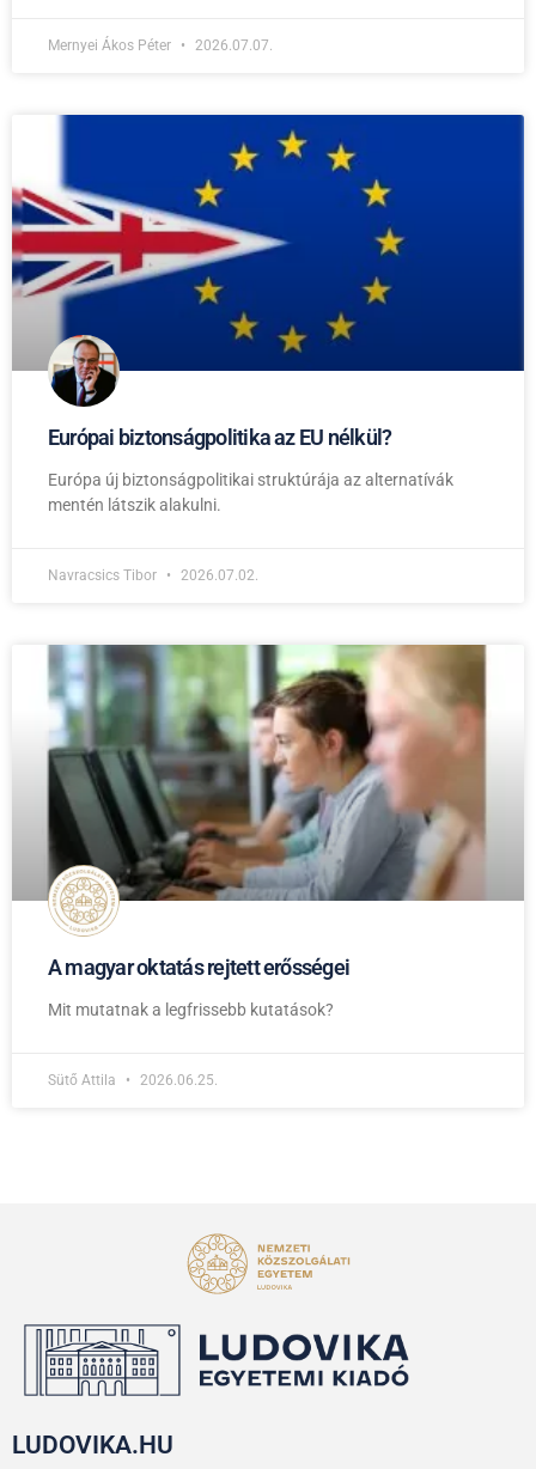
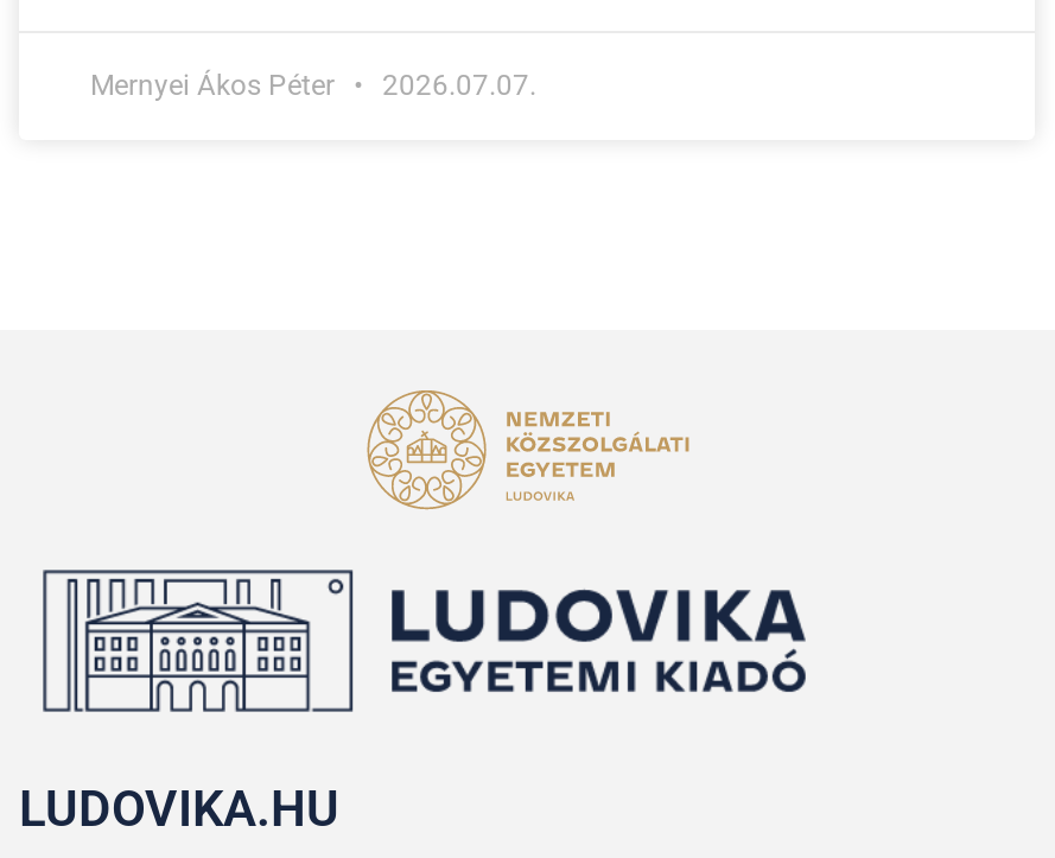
[11,114,525,514] [image] | Európai biztonságpolitika az EU nélkül? | Európa új biztonságpolitikai struktúrája az alternatívák | mentén látszik alakulni. -> none
[48,567,258,583] Navracsics Tibor | 2026.07.02. -> none
[12,644,524,1019] [image] | A magyar oktatás rejtett erősségei | Mit mutatnak a legfrissebb kutatások? -> none
[48,1071,218,1088] Sütő Attila | 2026.06.25. -> none

